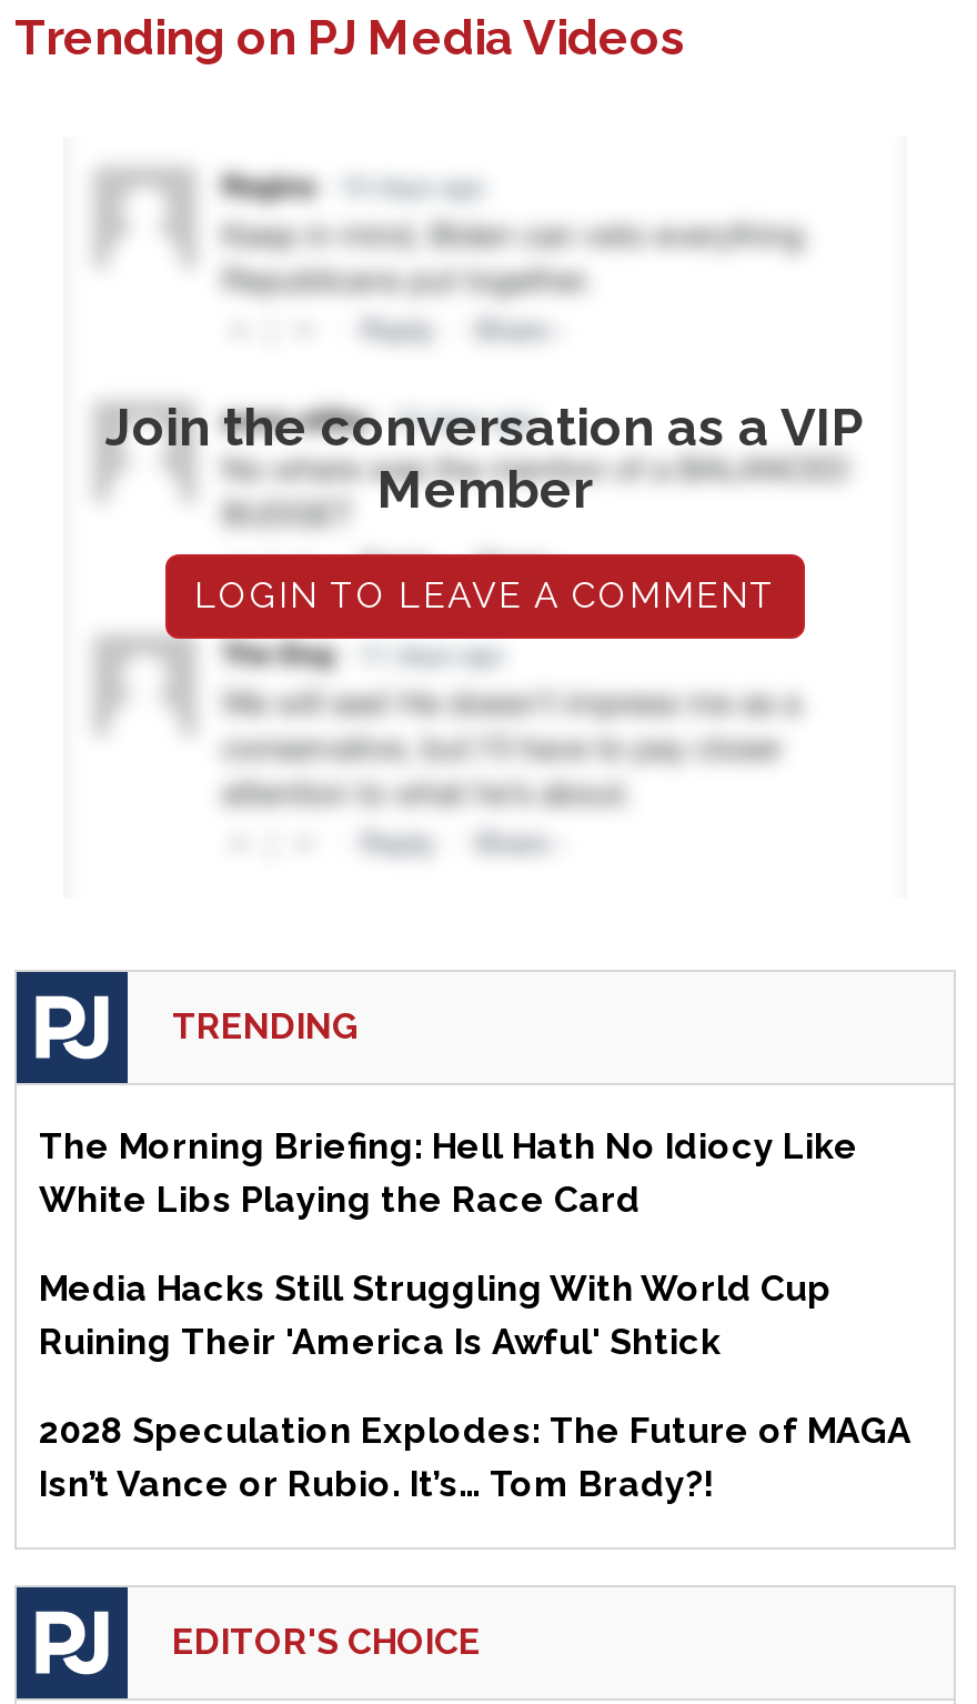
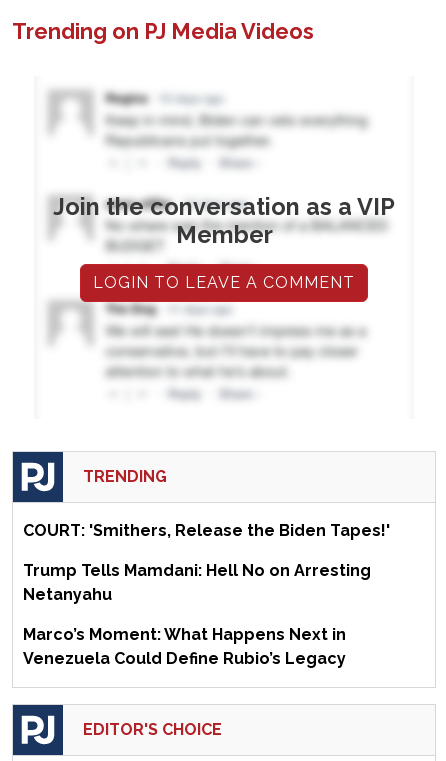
[39,1125,858,1221] The Morning Briefing: Hell Hath No Idiocy Like | White Libs Playing the Race Card -> [23,521,390,540] COURT: 'Smithers, Release the Biden Tapes!'
[39,1268,832,1363] Media Hacks Still Struggling With World Cup | Ruining Their 'America Is Awful' Shtick -> [23,561,371,604] Trump Tells Mamdani: Hell No on Arresting | Netanyahu
[39,1410,911,1505] 2028 Speculation Explodes: The Future of MAGA | Isn’t Vance or Rubio. It’s… Tom Brady?! -> [23,625,346,668] Marco’s Moment: What Happens Next in | Venezuela Could Define Rubio’s Legacy

